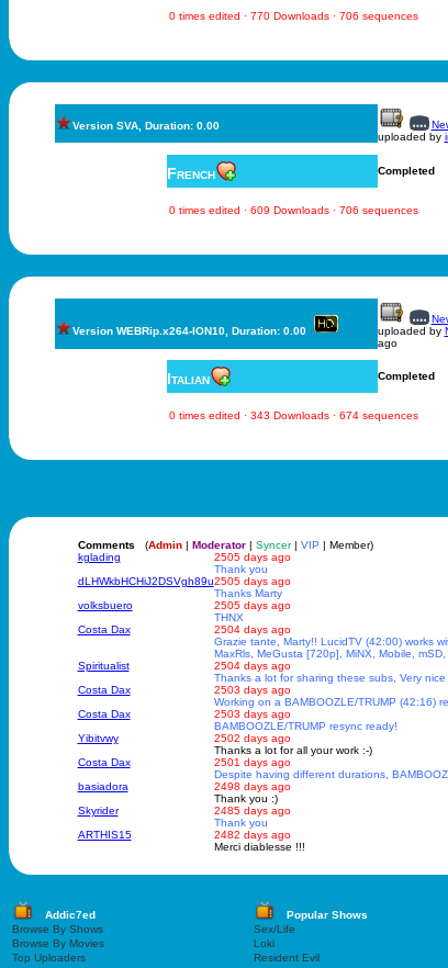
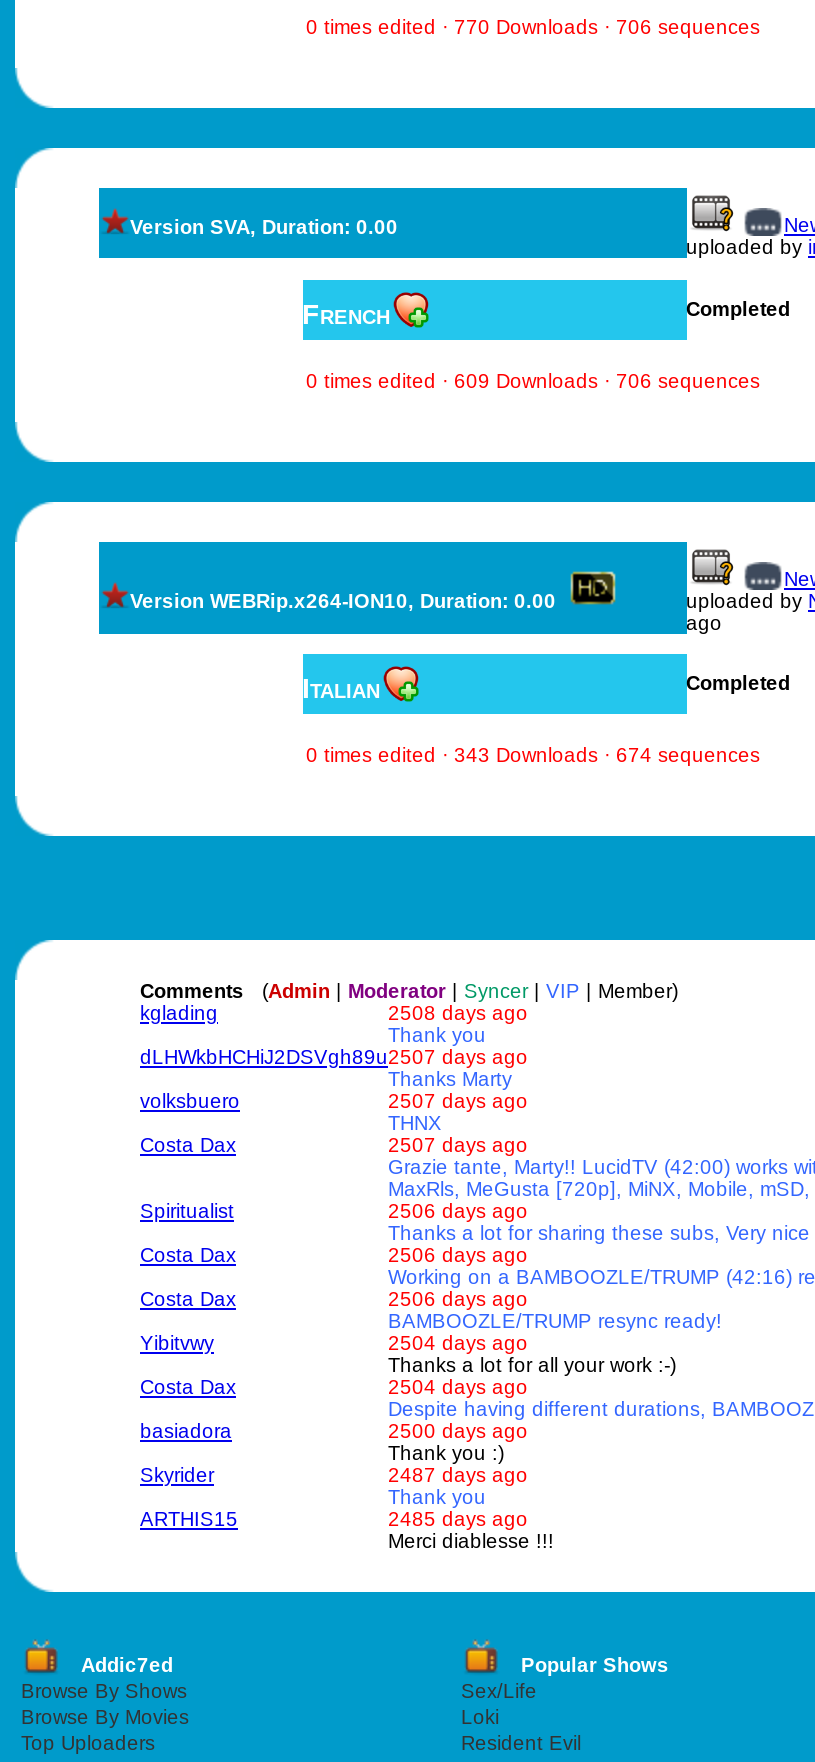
[214,551,290,563] 2505 days ago -> [388,1002,528,1024] 2508 days ago
[77,575,290,587] dLHWkbHCHiJ2DSVgh89u2505 days ago -> [140,1046,528,1068] dLHWkbHCHiJ2DSVgh89u2507 days ago
[214,599,290,611] 2505 days ago -> [388,1090,528,1112] 2507 days ago
[214,623,290,635] 2504 days ago -> [388,1134,528,1156] 2507 days ago
[214,660,290,672] 2504 days ago -> [388,1200,528,1222] 2506 days ago
[214,684,290,696] 2503 days ago -> [388,1244,528,1266] 2506 days ago
[214,708,290,720] 2503 days ago -> [388,1288,528,1310] 2506 days ago
[214,732,290,744] 2502 days ago -> [388,1332,528,1354] 2504 days ago
[214,756,290,768] 2501 days ago -> [388,1376,528,1398] 2504 days ago
[214,780,290,792] 2498 days ago -> [388,1420,528,1442] 2500 days ago
[214,804,290,817] 2485 days ago -> [388,1464,528,1486] 2487 days ago
[214,829,290,841] 2482 days ago -> [388,1508,528,1530] 2485 days ago

